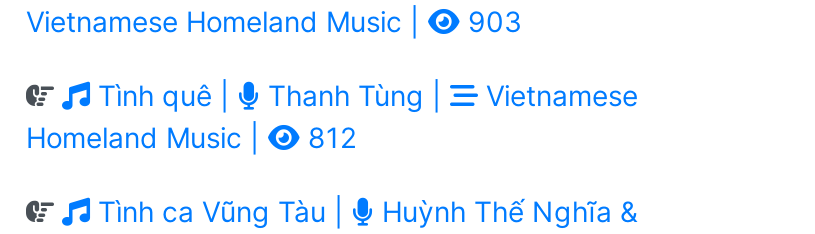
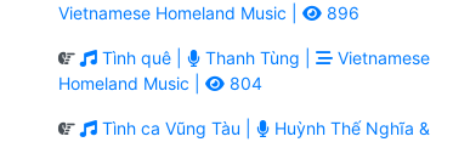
[460,3,522,37] 903 -> [322,2,359,23] 896
[300,119,356,153] 812 -> [225,72,262,93] 804

